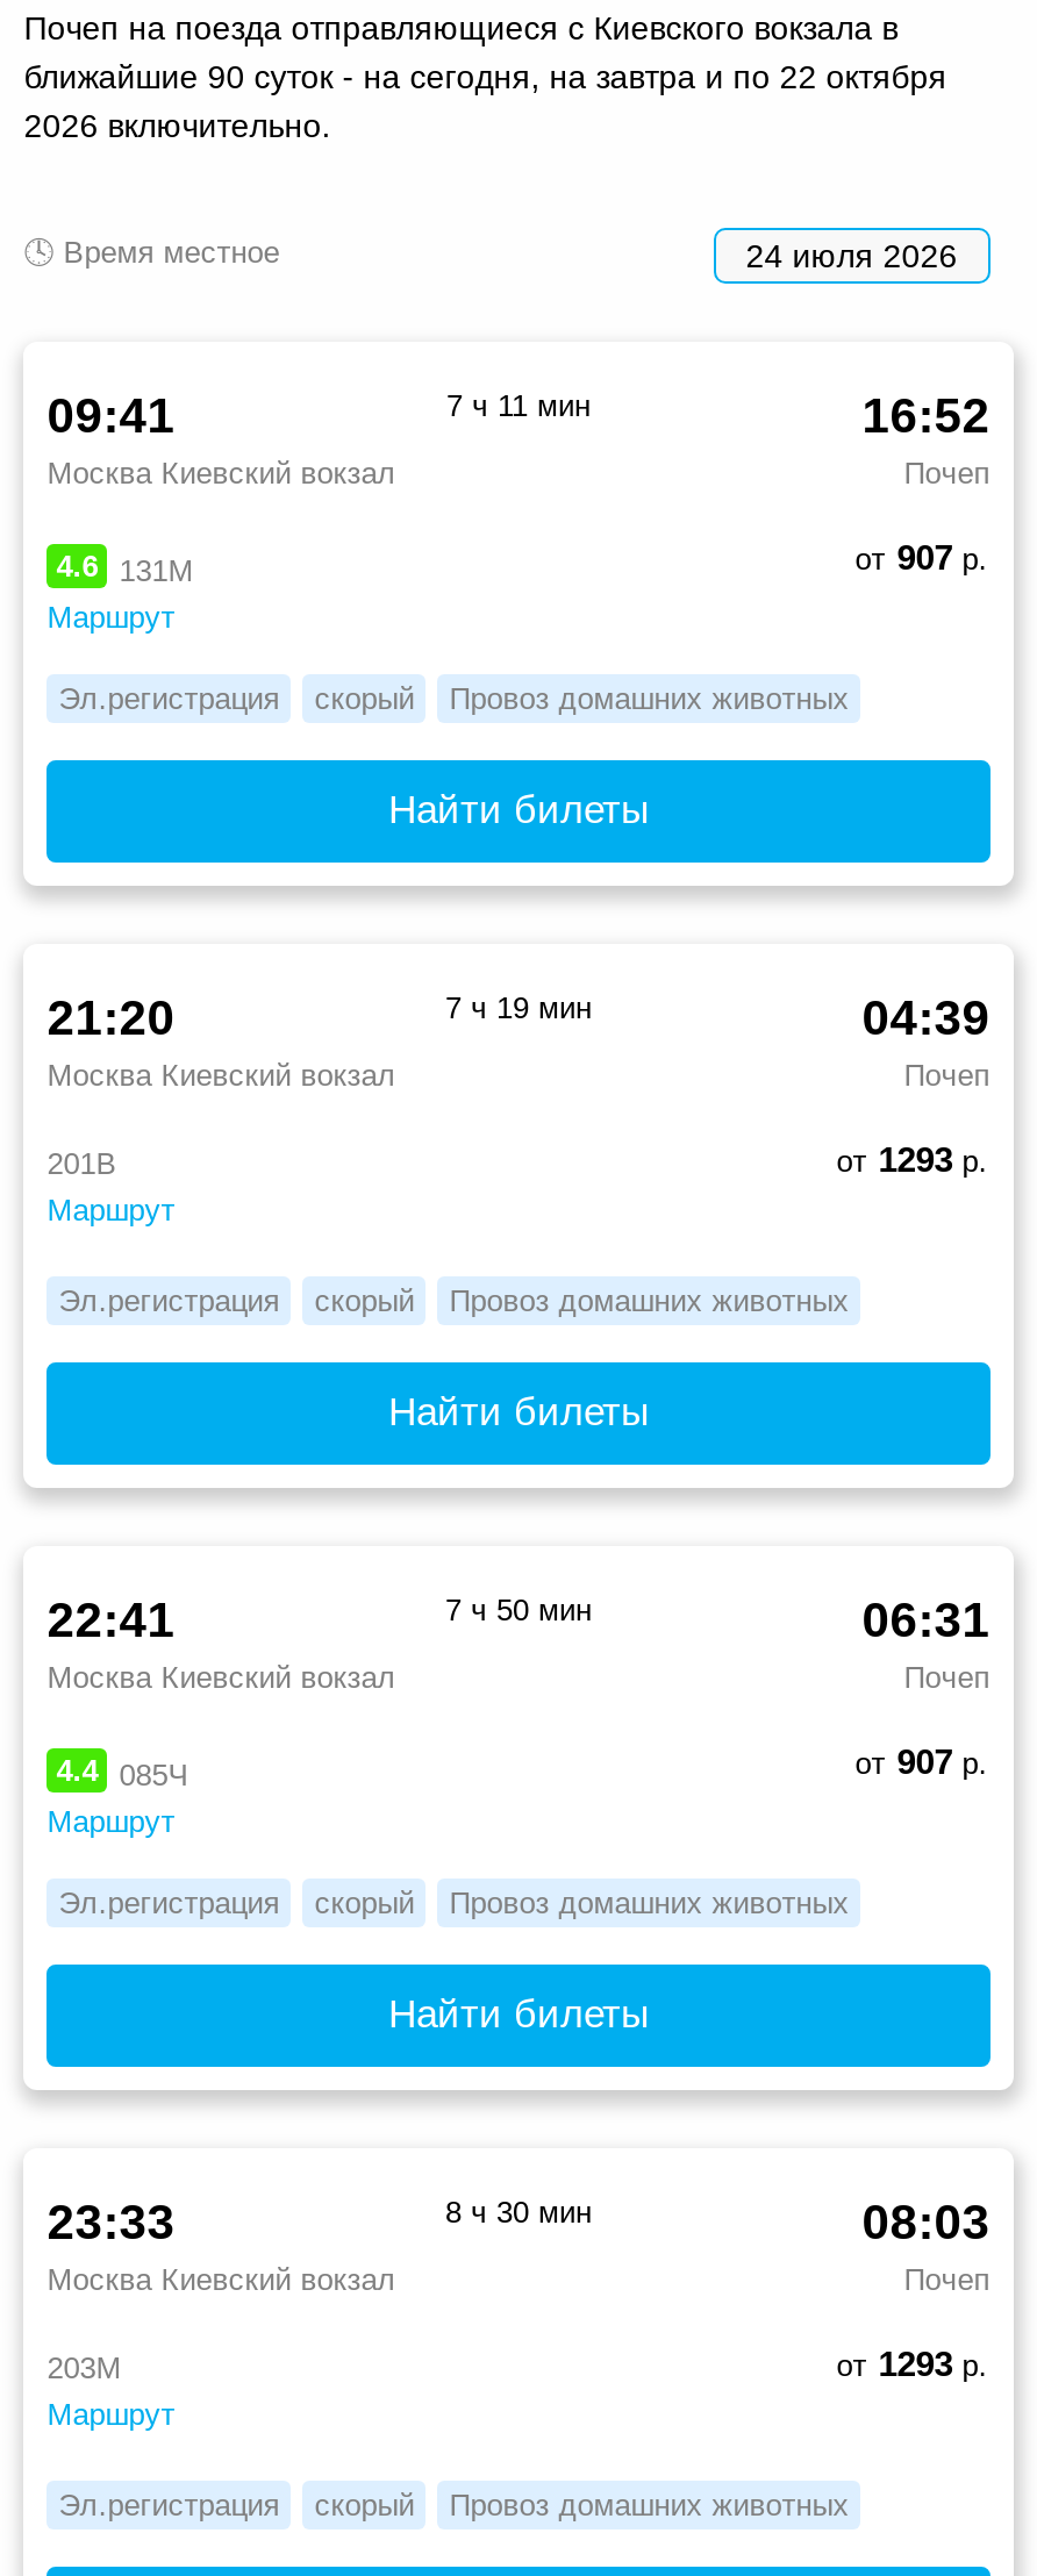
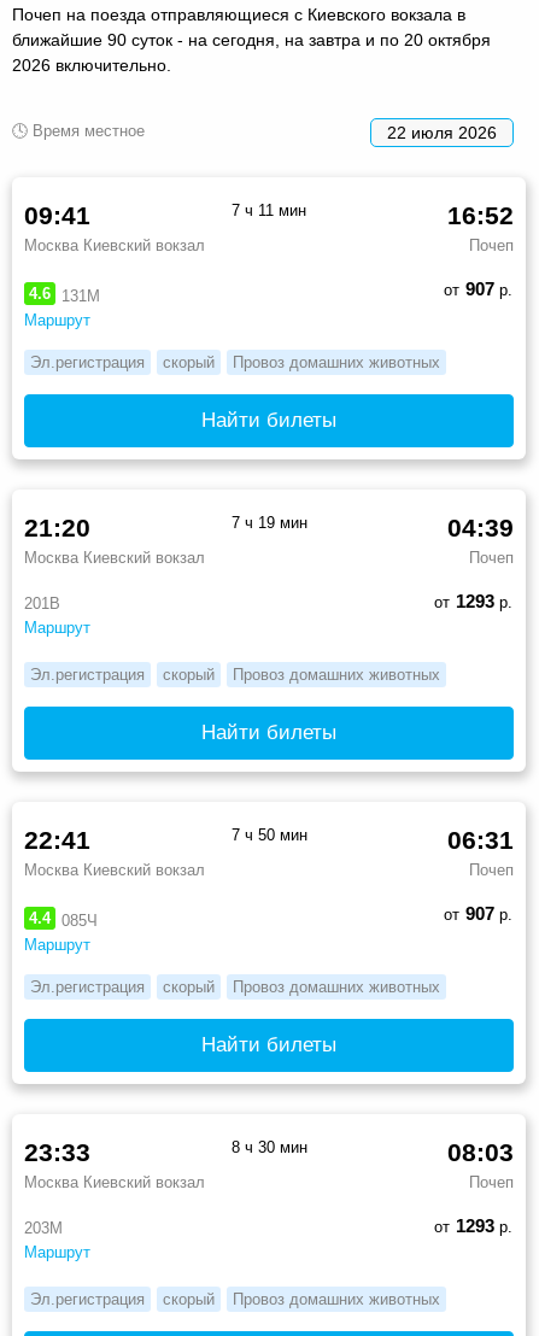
[24,57,947,94] ближайшие 90 суток - на сегодня, на завтра и по 22 октября -> [12,30,491,49] ближайшие 90 суток - на сегодня, на завтра и по 20 октября
[746,236,957,273] 24 июля 2026 -> [387,123,497,142] 22 июля 2026

